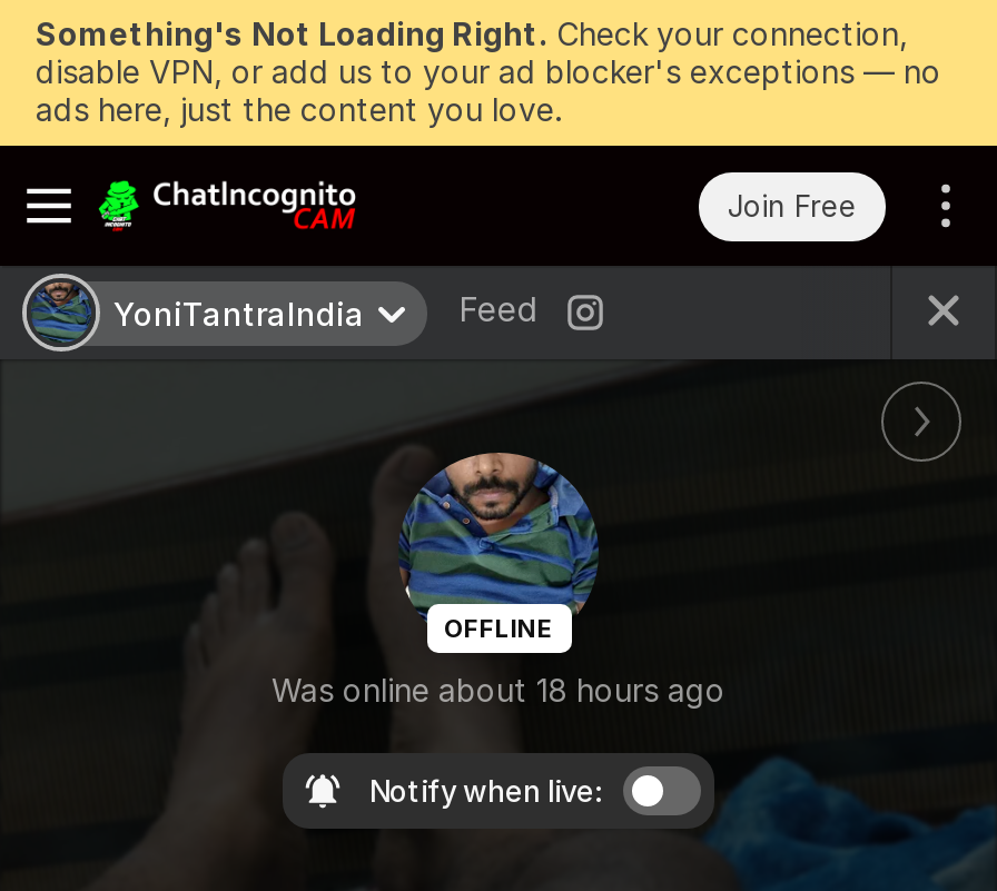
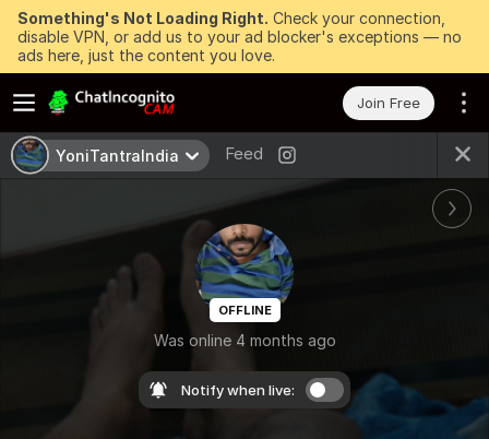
[272,670,725,707] Was online about 18 hours ago -> [153,330,336,349] Was online 4 months ago

